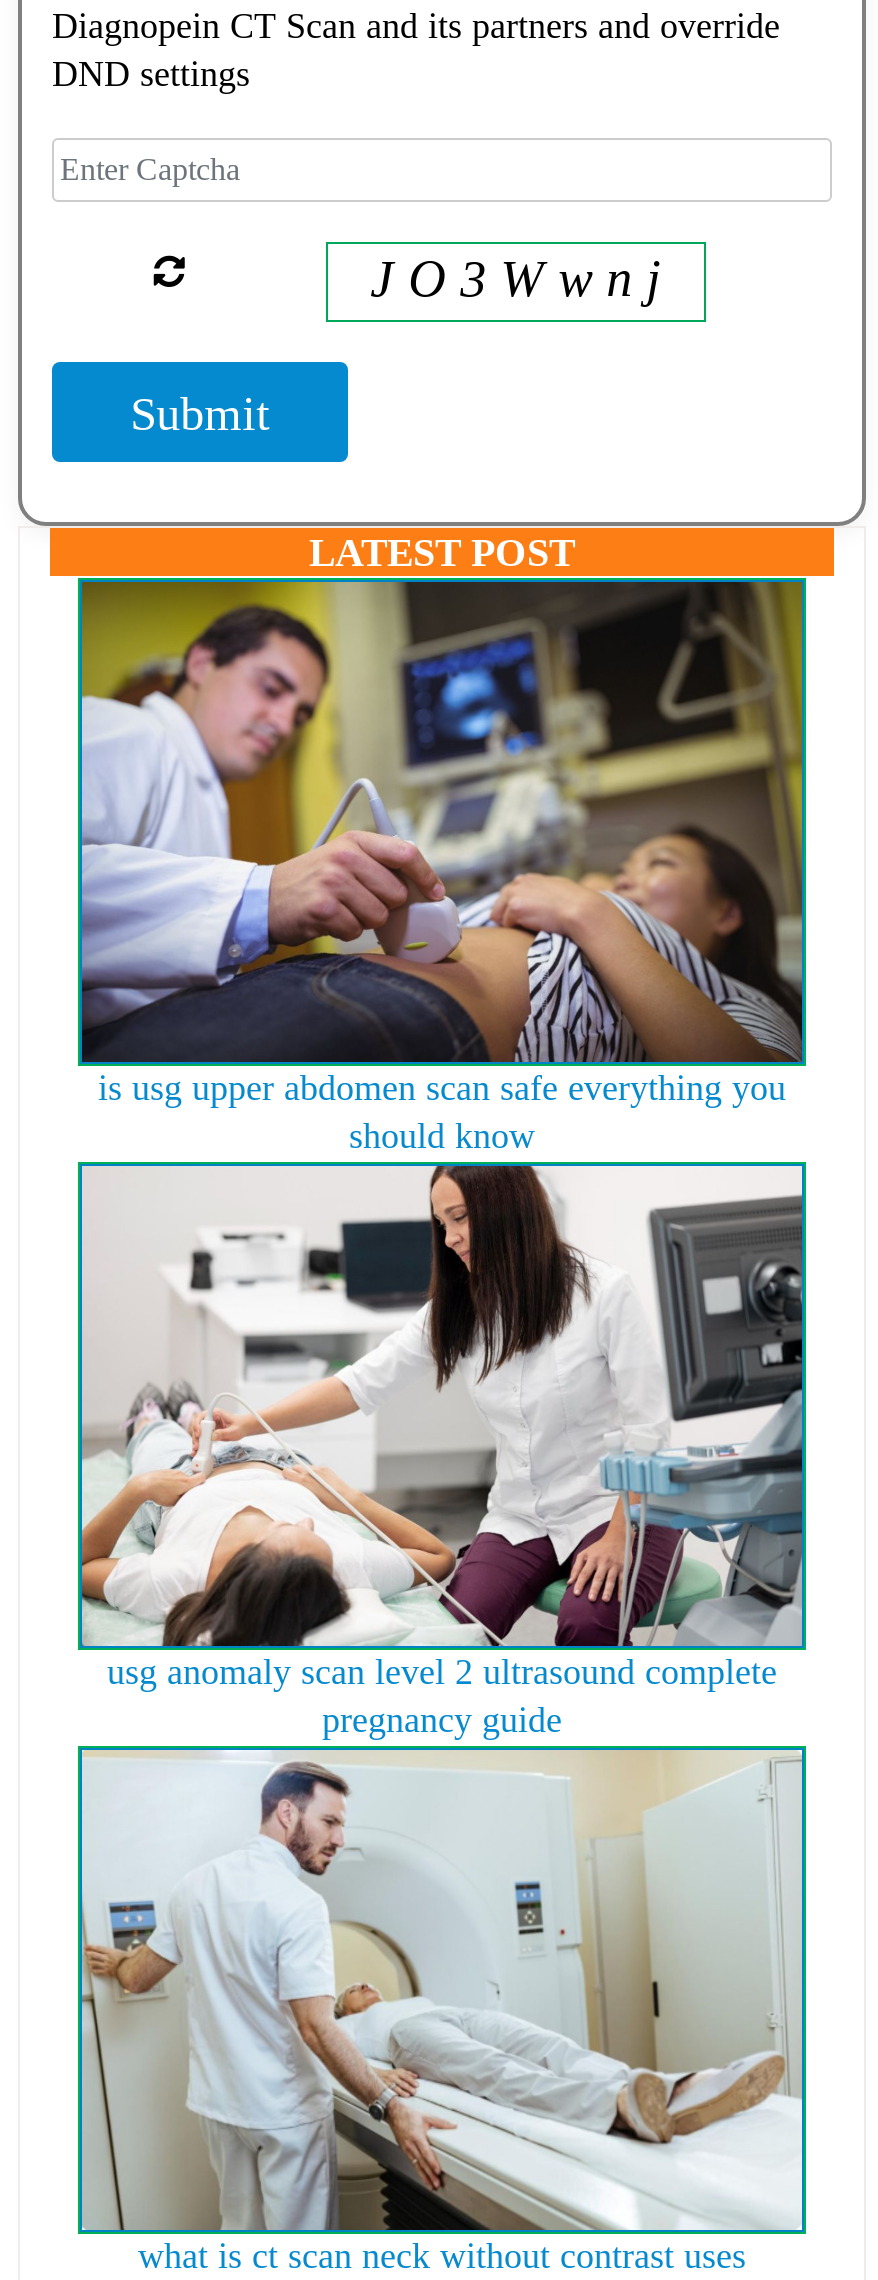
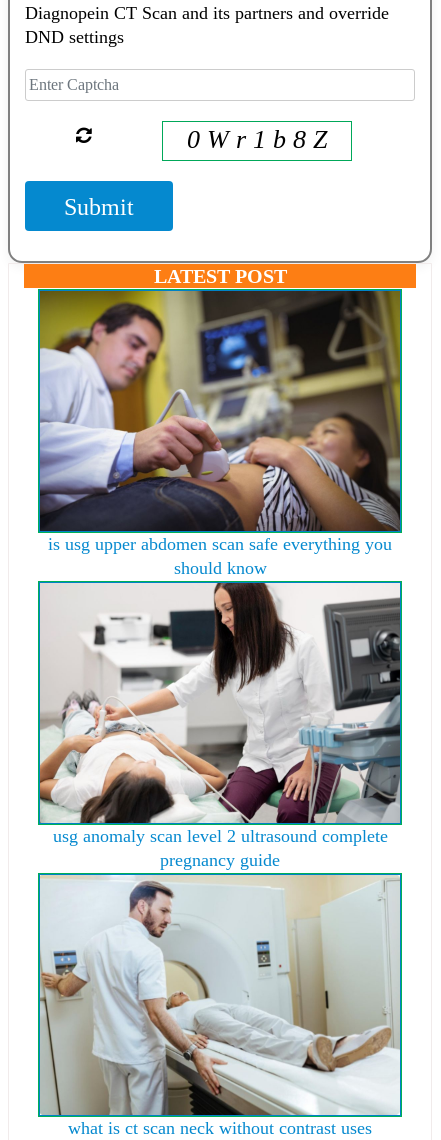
[370,251,660,303] J O 3 W w n j -> [187,126,327,152] 0 W r 1 b 8 Z

